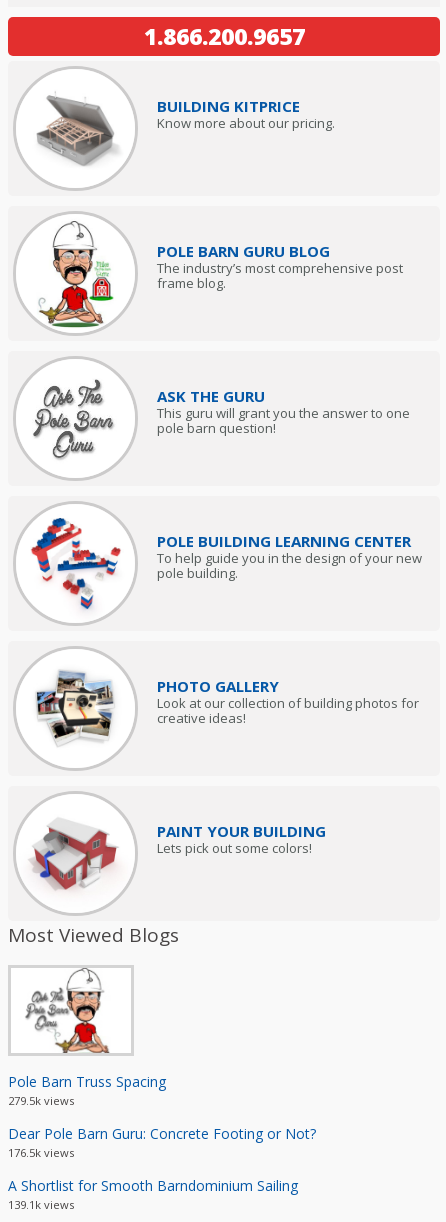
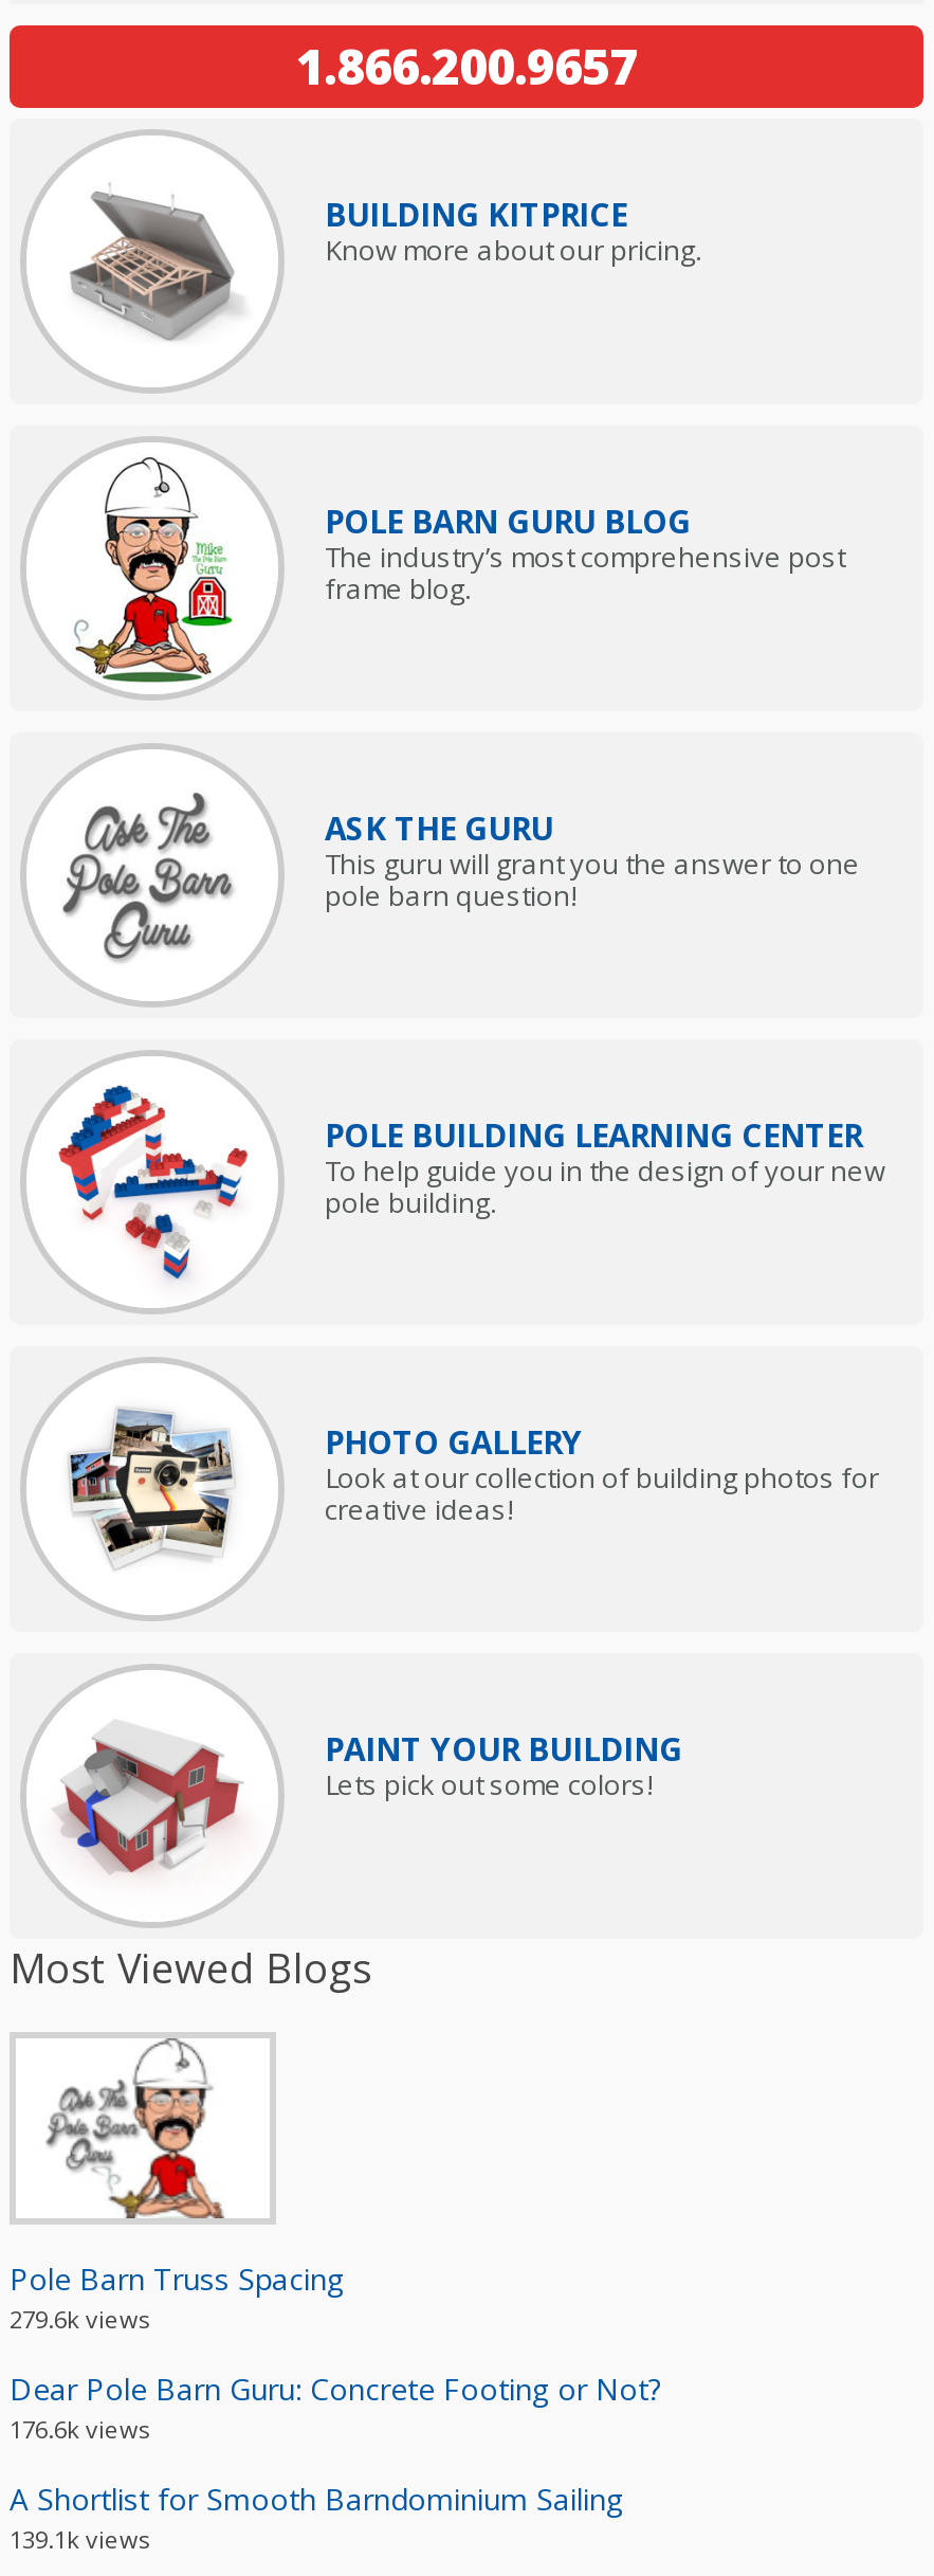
[8,1093,74,1108] 279.5k views -> [10,2303,149,2335] 279.6k views
[8,1145,74,1160] 176.5k views -> [10,2413,149,2445] 176.6k views

